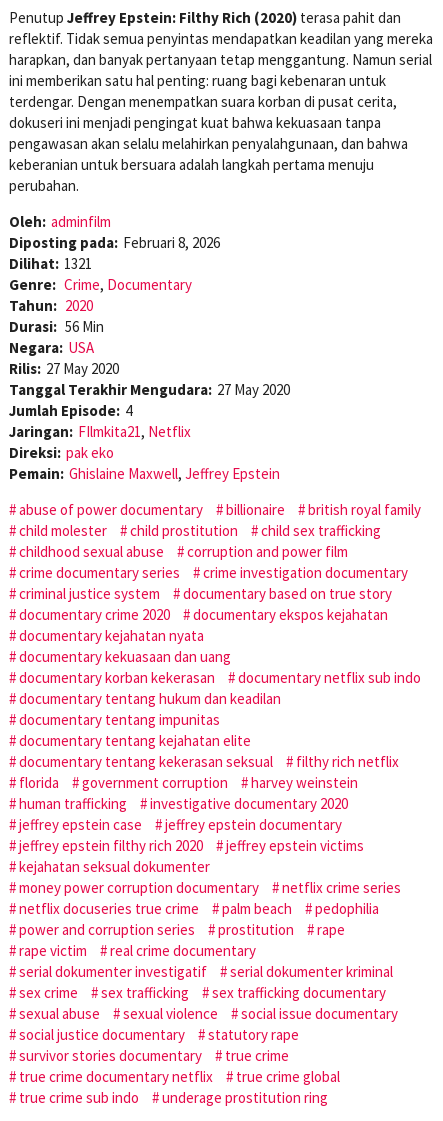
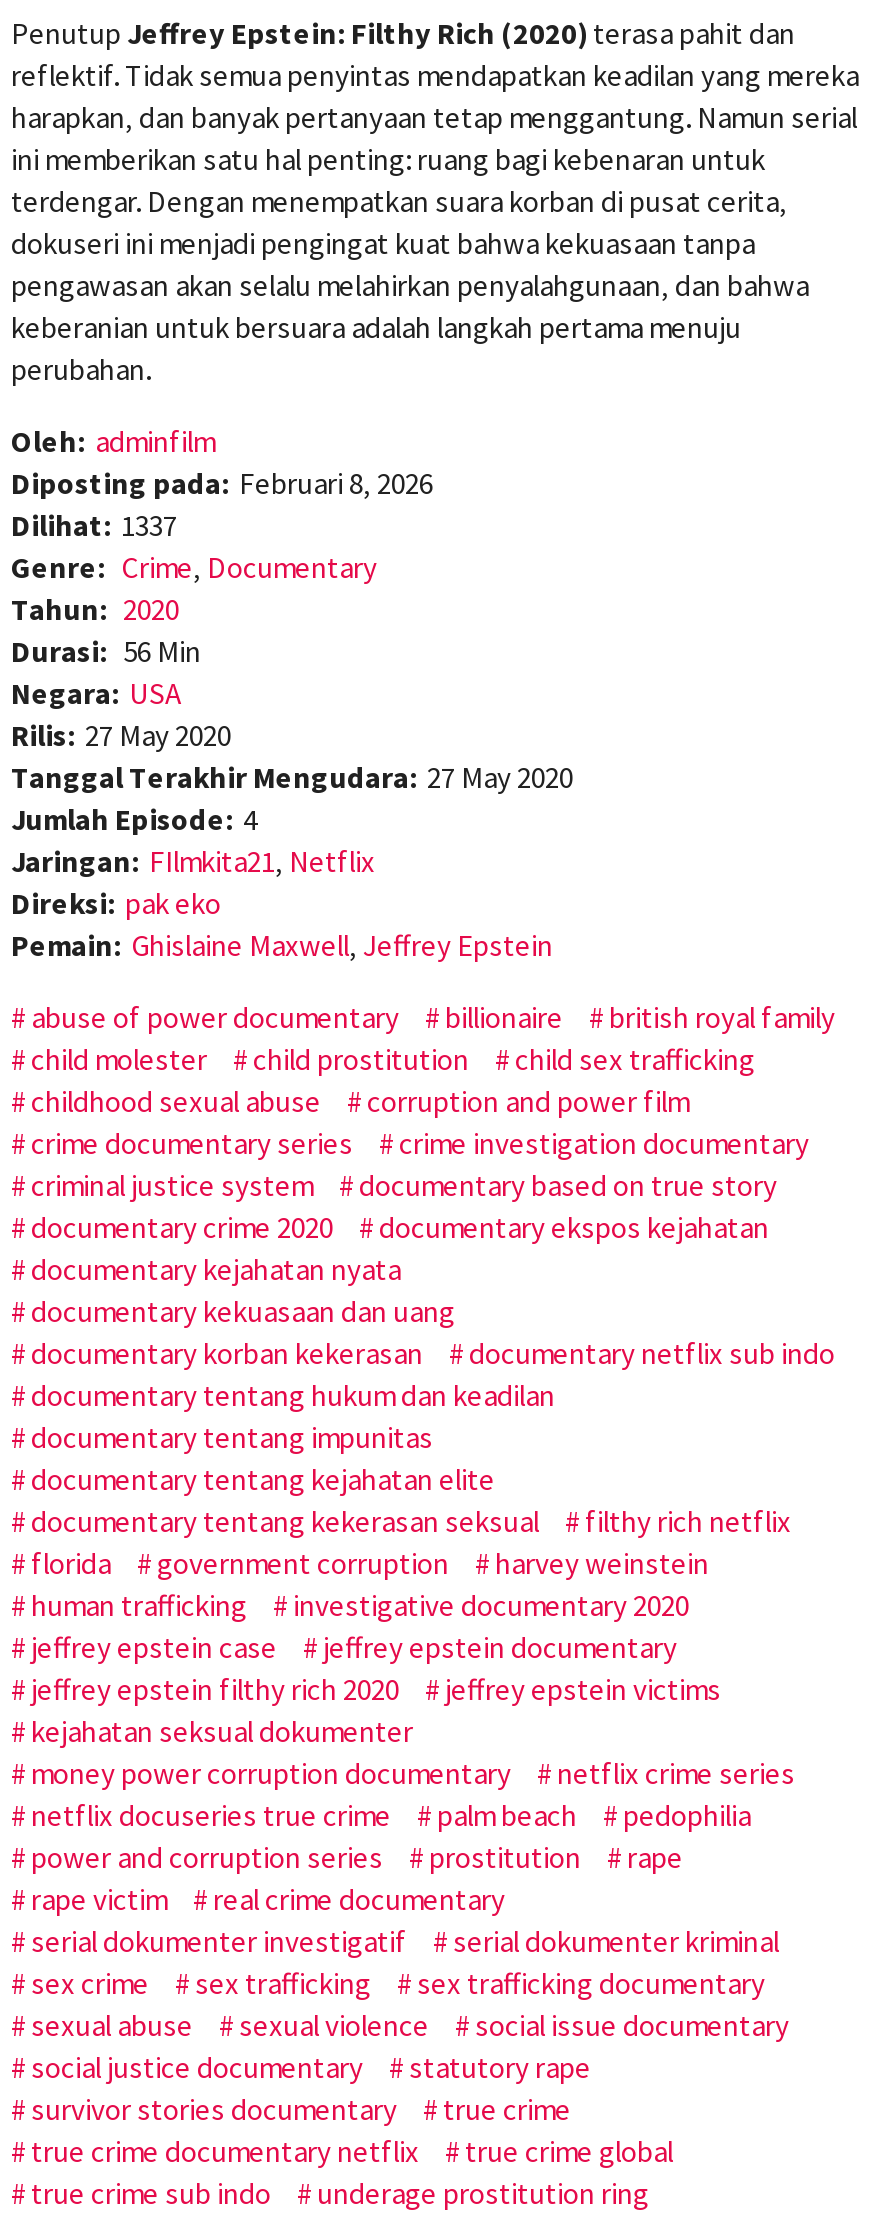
[9,254,92,273] Dilihat: 1321 -> [11,507,177,545] Dilihat: 1337

